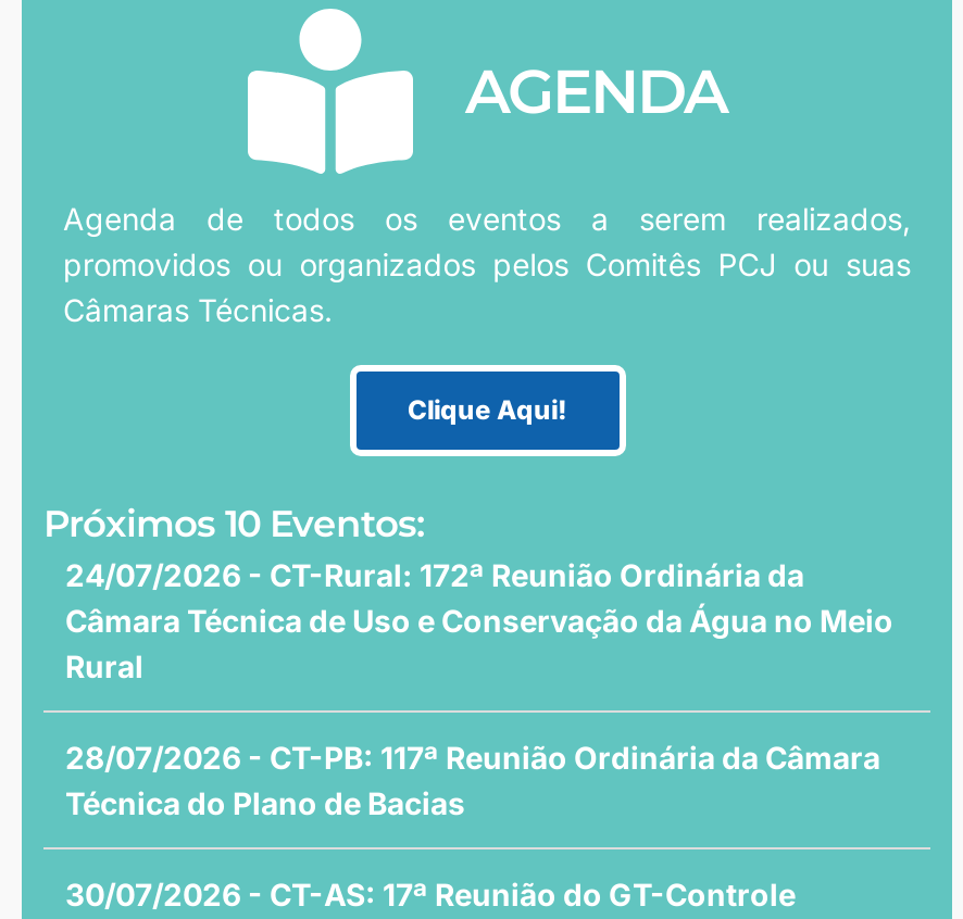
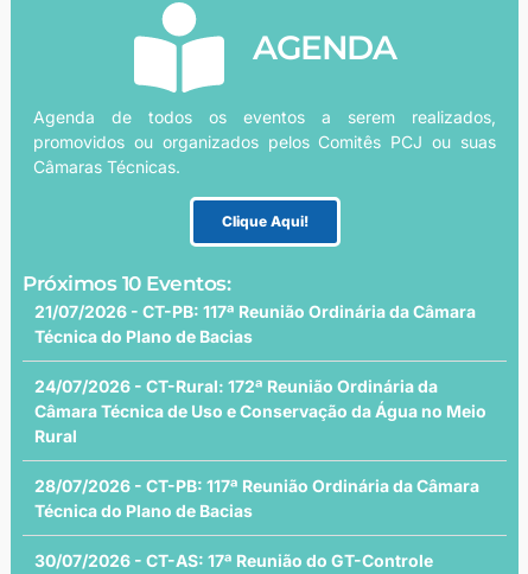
none -> [34,301,476,347] 21/07/2026 - CT-PB: 117ª Reunião Ordinária da Câmara | Técnica do Plano de Bacias

